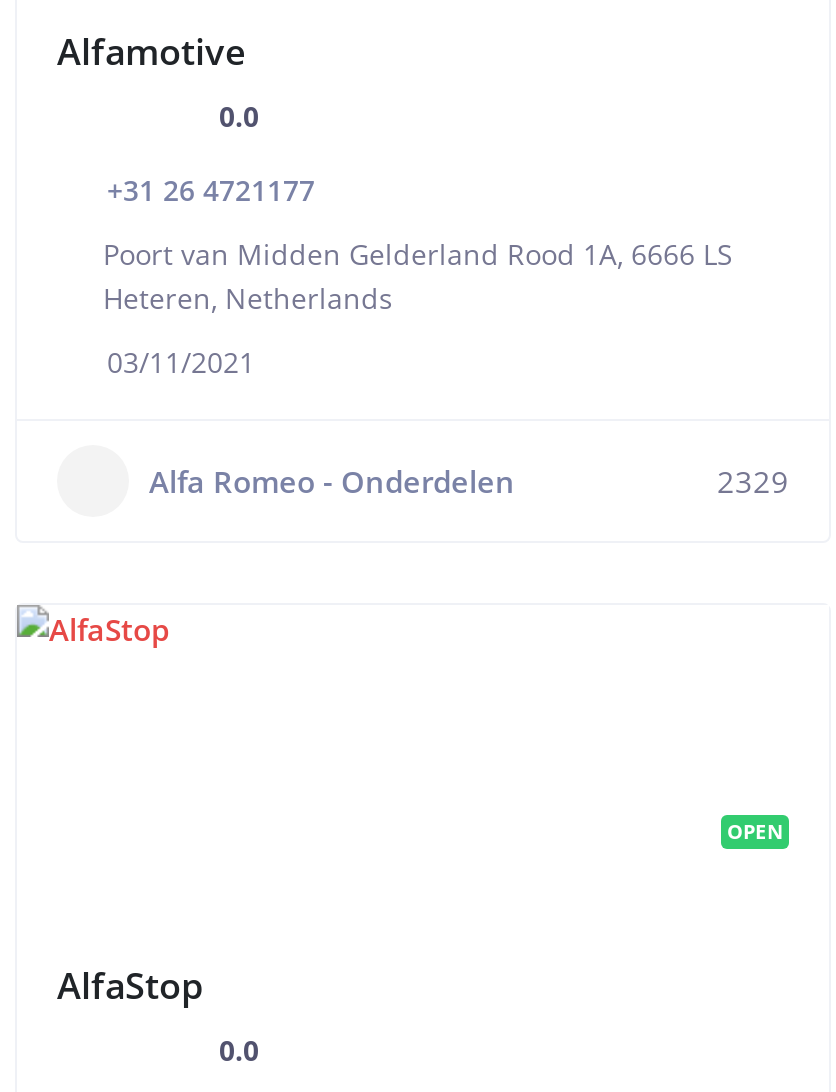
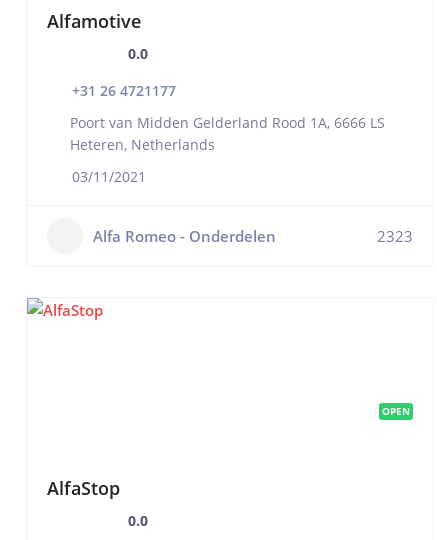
[717,462,789,502] 2329 -> [377,226,413,246] 2323

